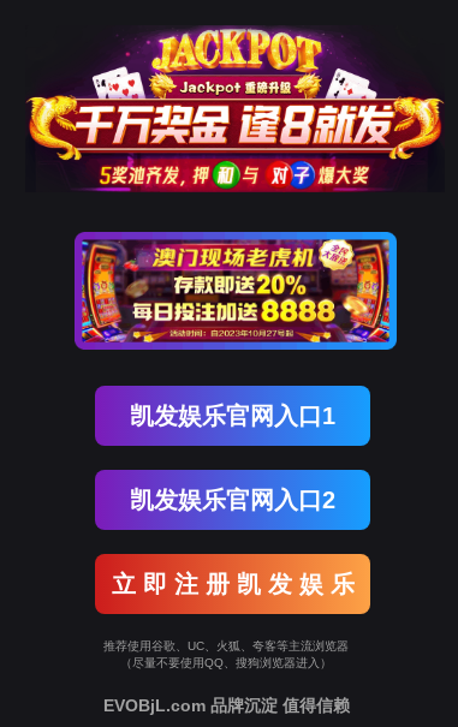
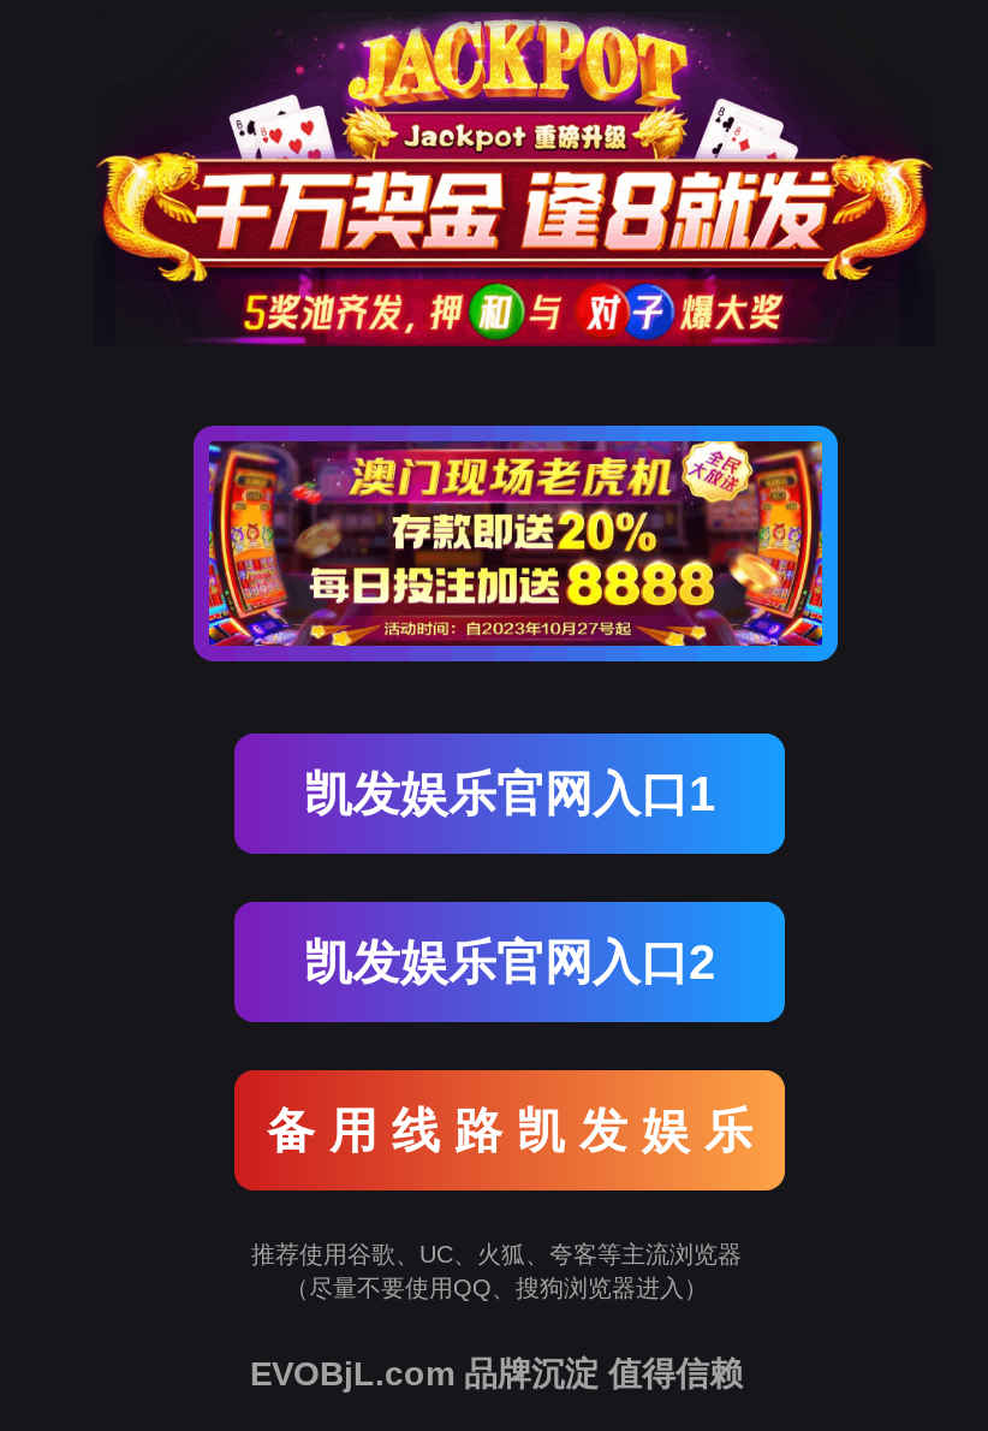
[111,571,354,597] 立 即 注 册 凯 发 娱 乐 -> [267,1104,752,1157] 备 用 线 路 凯 发 娱 乐

